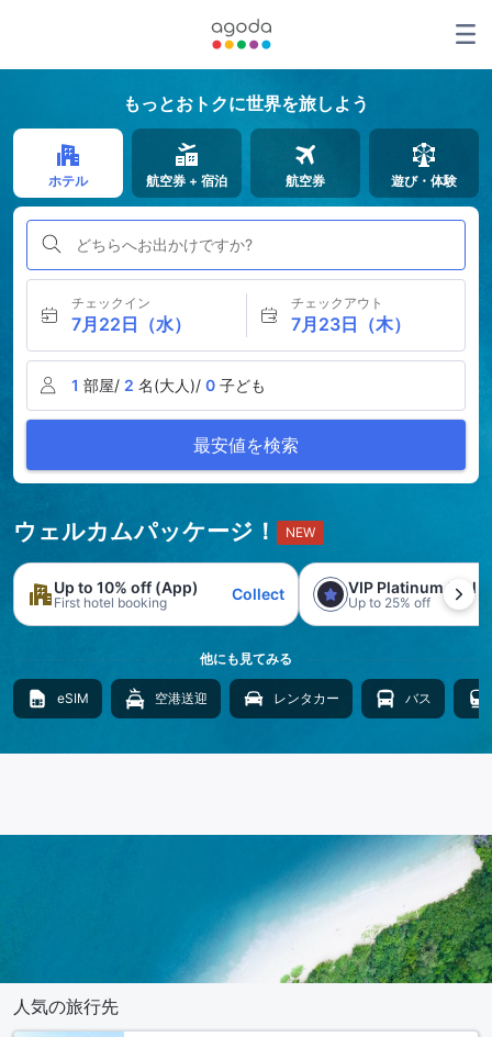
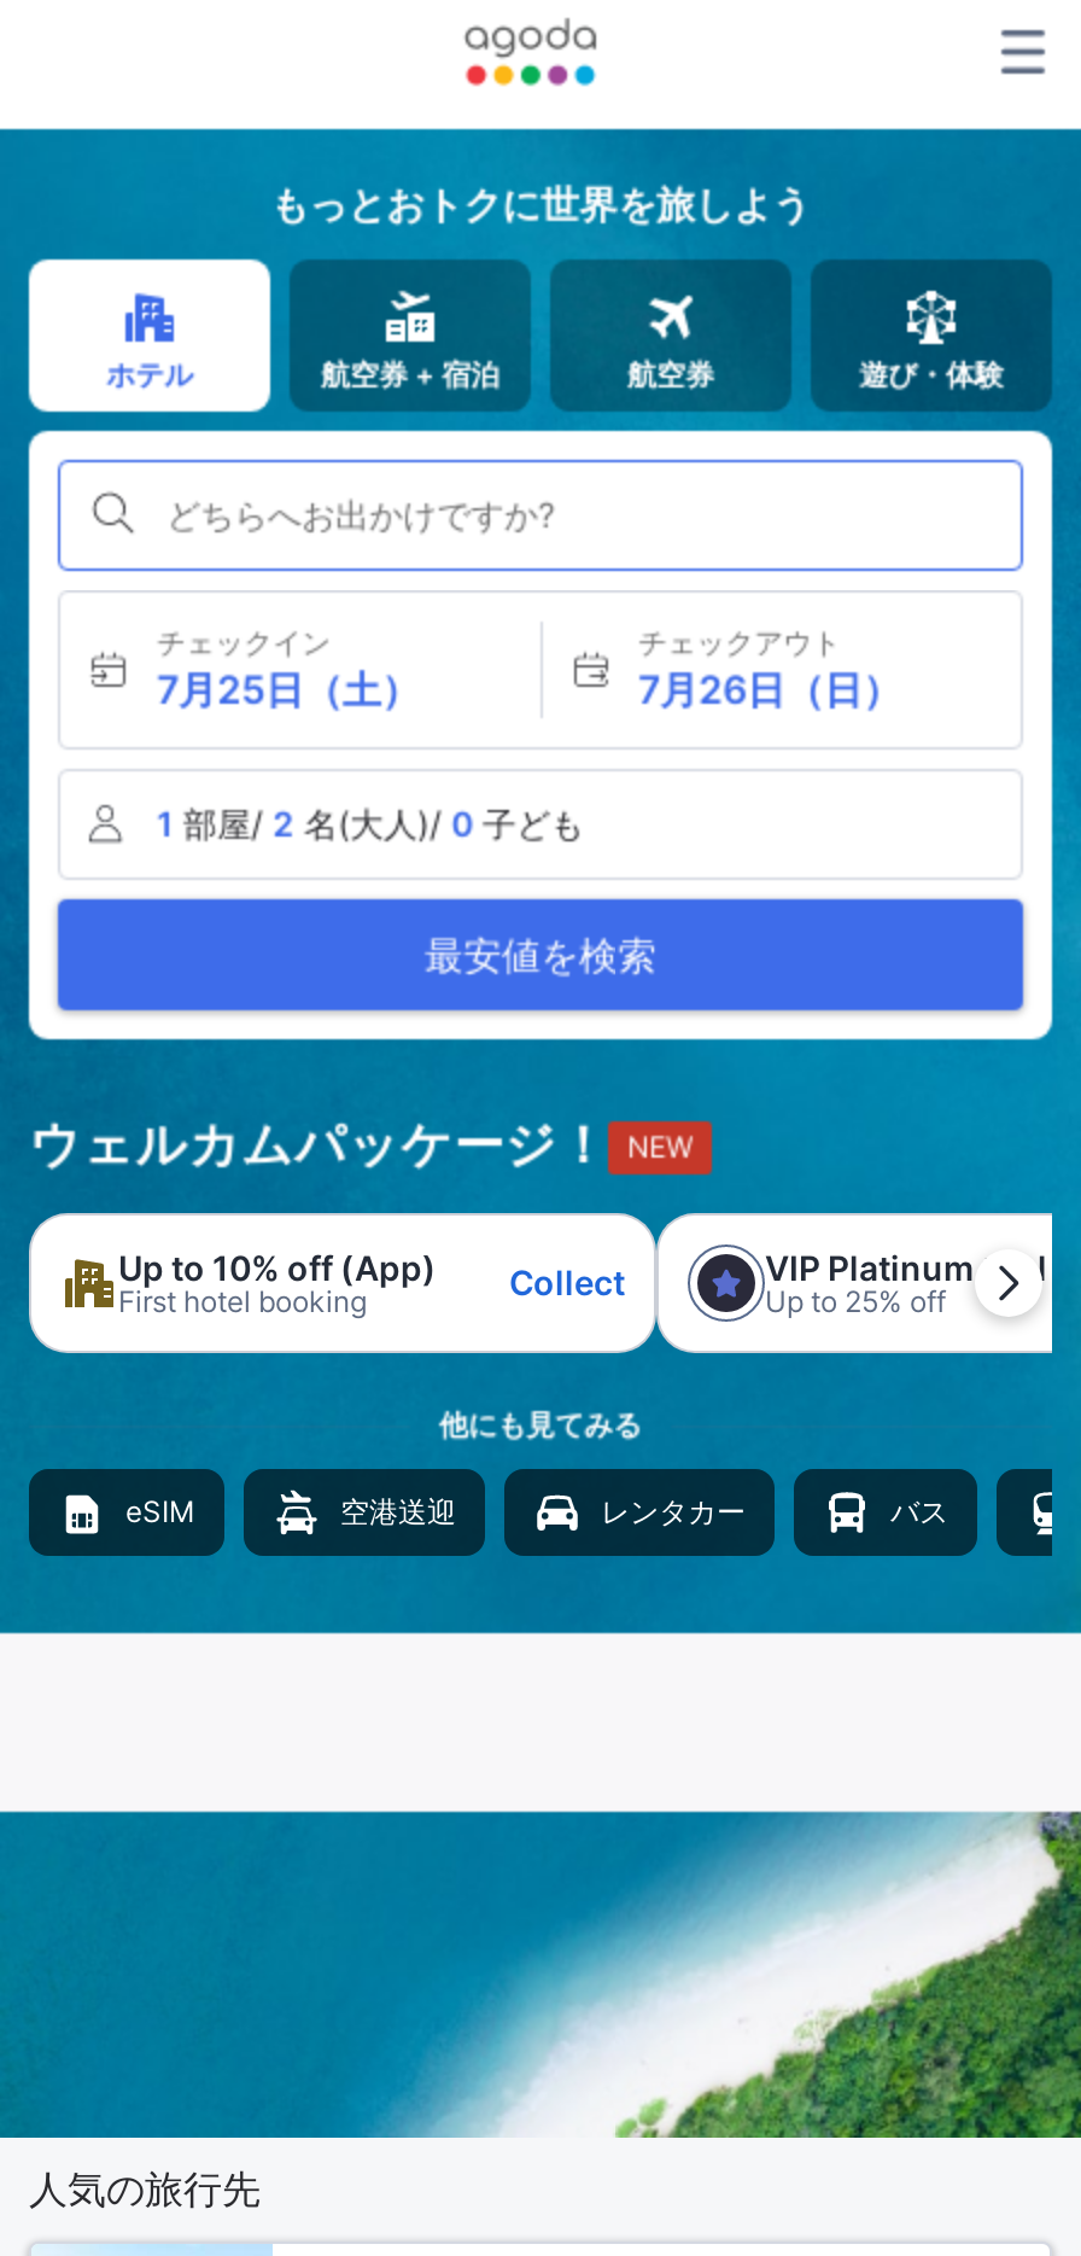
[71,313,191,335] 7月22日（水） -> [157,665,420,713] 7月25日（土）
[290,313,410,335] 7月23日（木） -> [638,665,901,713] 7月26日（日）

